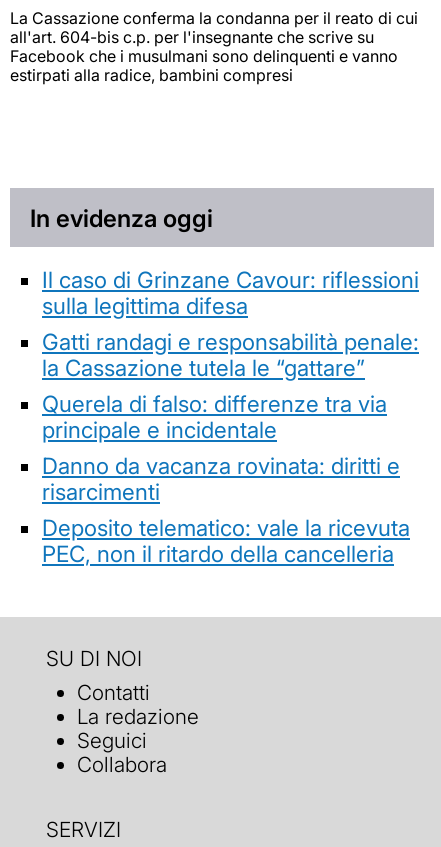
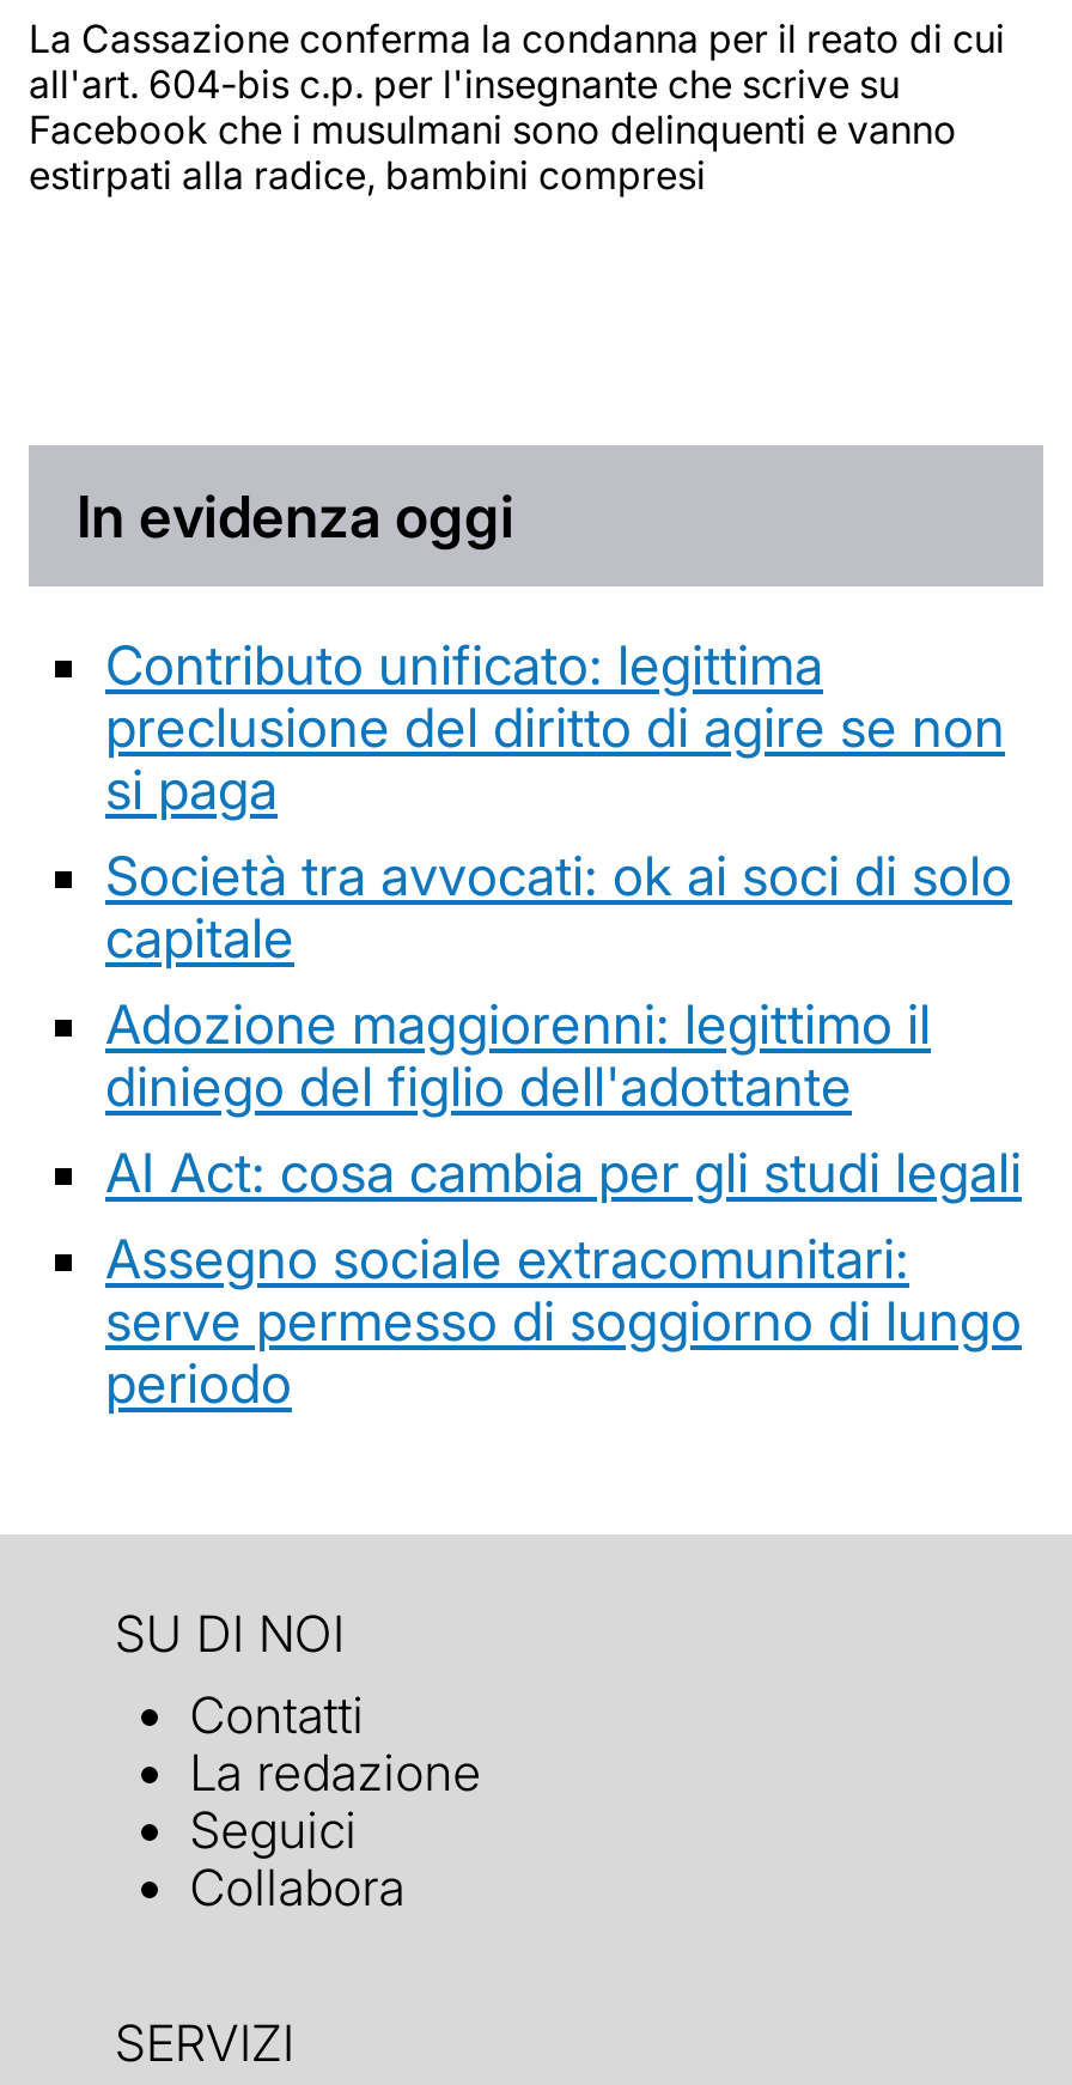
[42,266,419,567] Il caso di Grinzane Cavour: riflessioni | sulla legittima difesa | Gatti randagi e responsabilità penale: | la Cassazione tutela le “gattare” | Querela di falso: differenze tra via | principale e incidentale | Danno da vacanza rovinata: diritti e | risarcimenti | Deposito telematico: vale la ricevuta | PEC, non il ritardo della cancelleria -> [105,632,1022,1415] Contributo unificato: legittima | preclusione del diritto di agire se non | si paga | Società tra avvocati: ok ai soci di solo | capitale | Adozione maggiorenni: legittimo il | diniego del figlio dell'adottante | AI Act: cosa cambia per gli studi legali | Assegno sociale extracomunitari: | serve permesso di soggiorno di lungo | periodo

